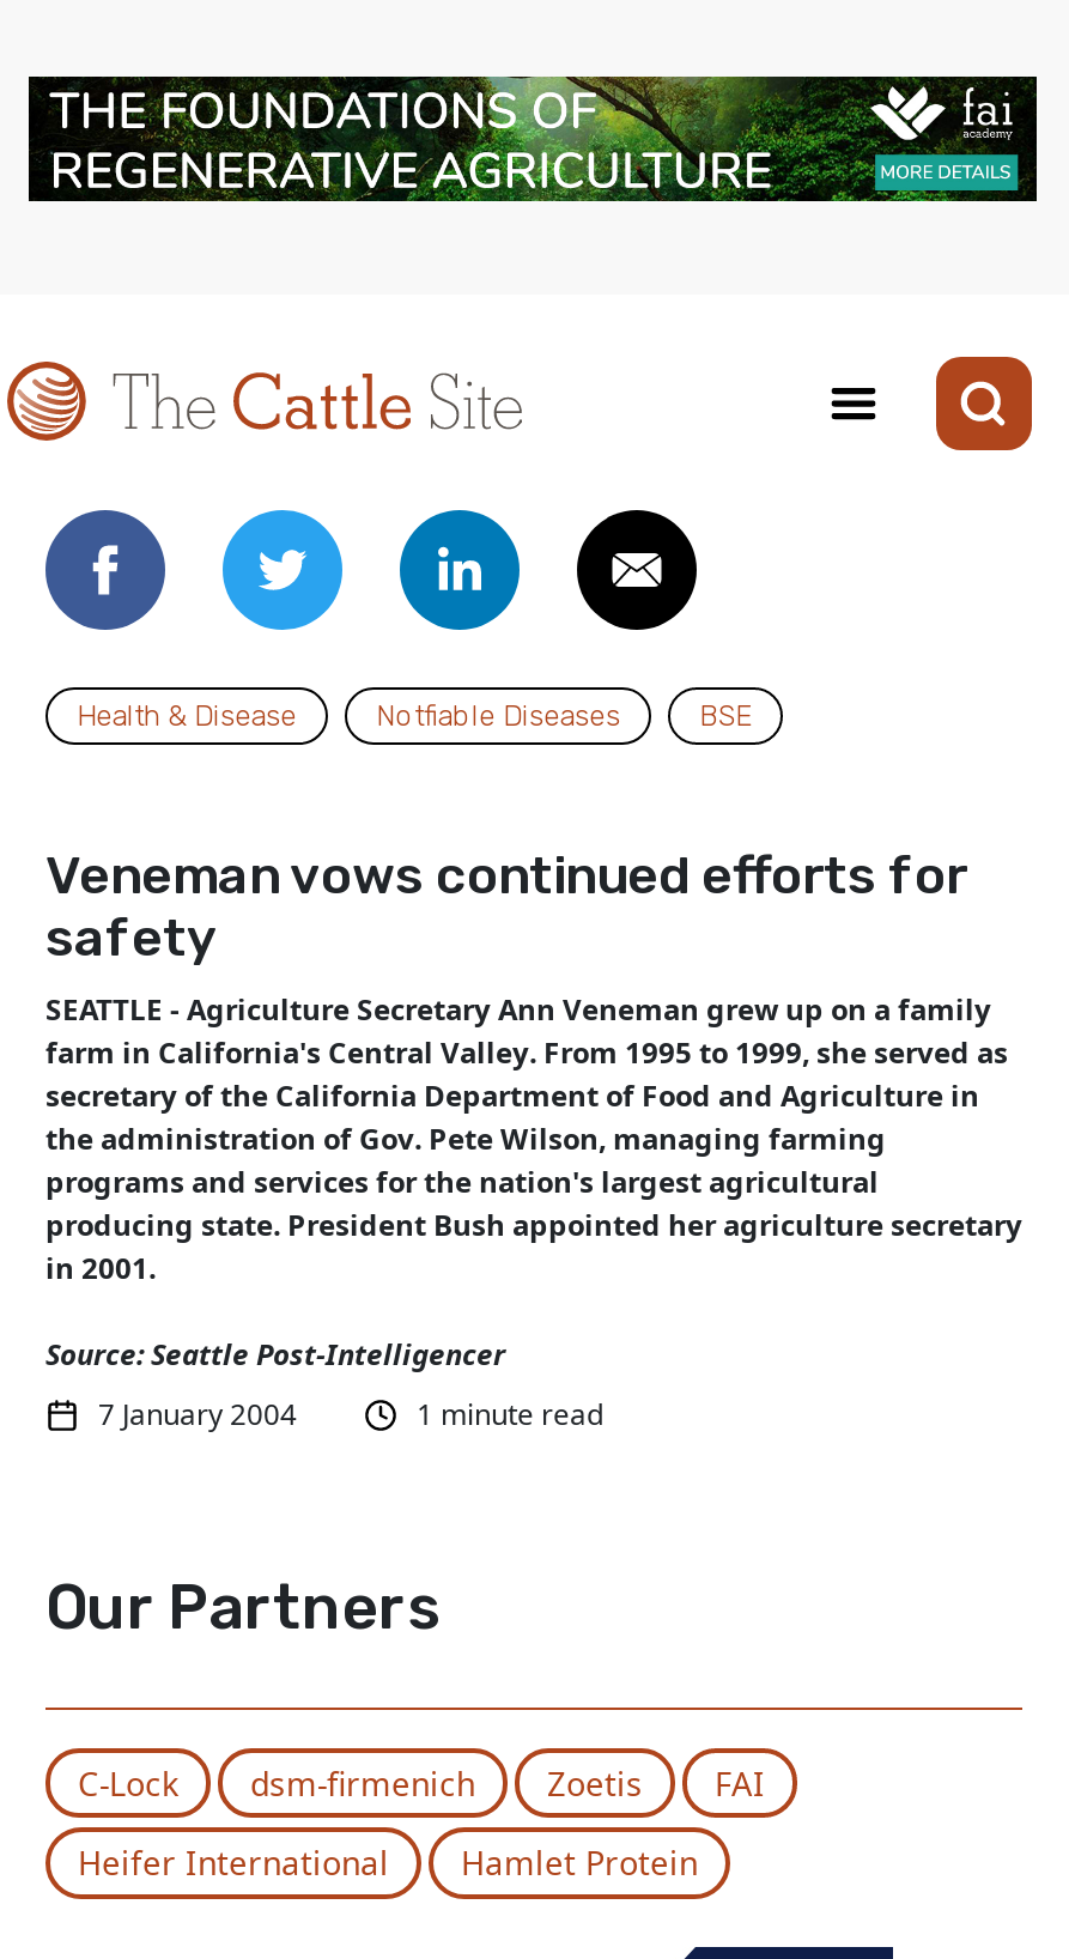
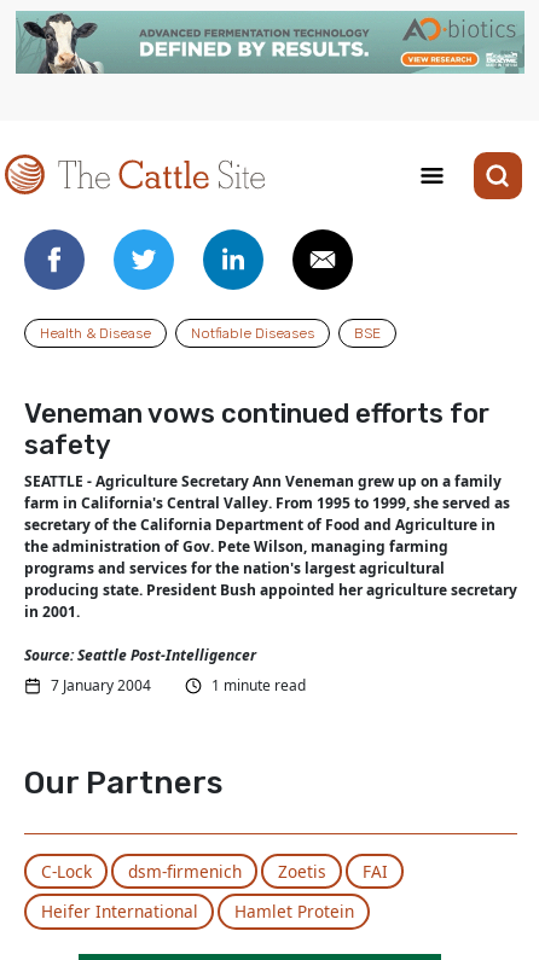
[26,74,1039,204] [image] -> [16,11,524,75] [image]

